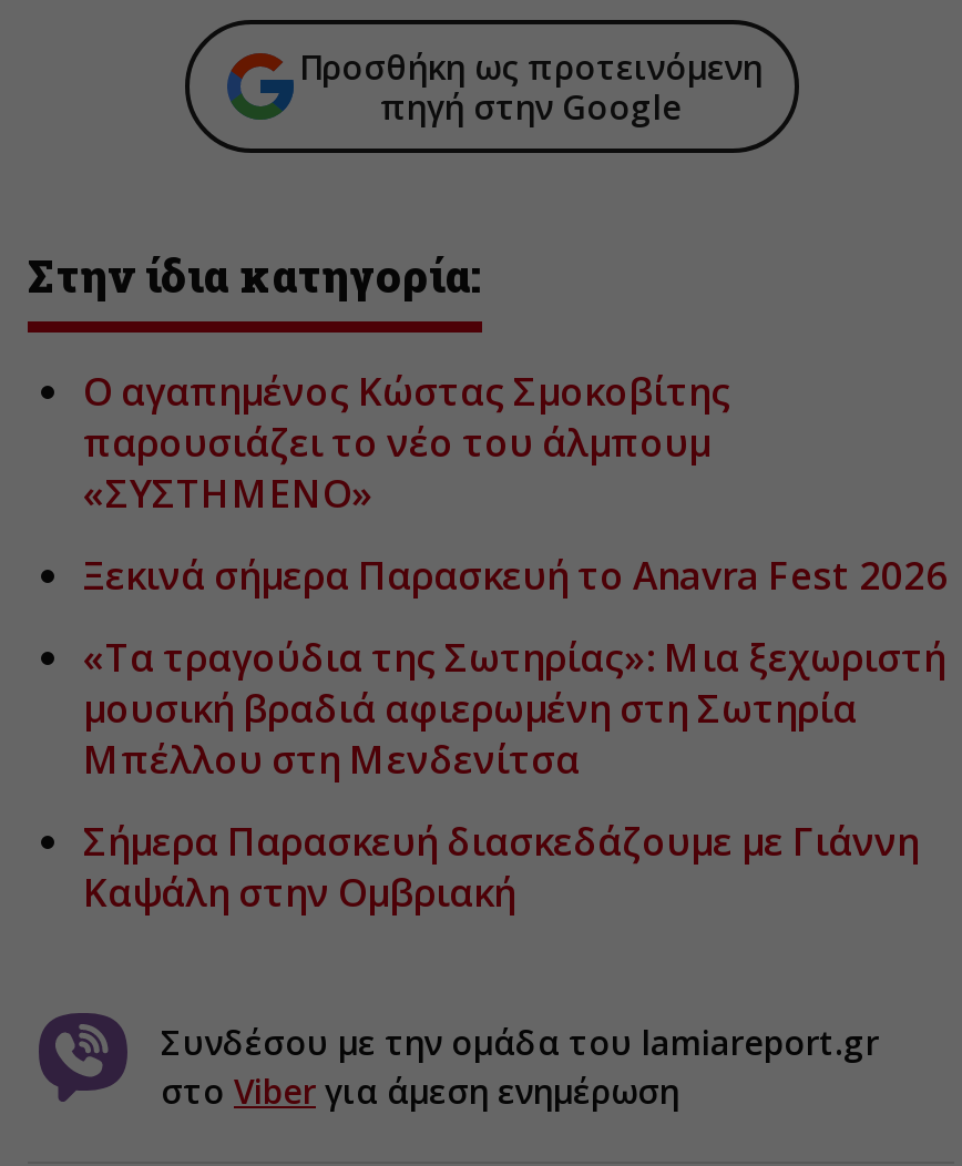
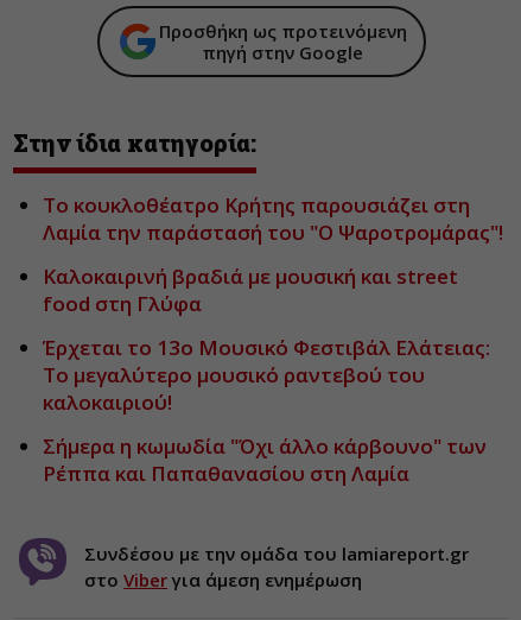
[83,366,730,519] Ο αγαπημένος Κώστας Σμοκοβίτης | παρουσιάζει το νέο του άλμπουμ | «ΣΥΣΤΗΜΕΝΟ» -> [43,191,503,246] Το κουκλοθέατρο Κρήτης παρουσιάζει στη | Λαμία την παράστασή του "Ο Ψαροτρομάρας"!
[83,550,948,601] Ξεκινά σήμερα Παρασκευή το Anavra Fest 2026 -> [43,263,458,317] Καλοκαιρινή βραδιά με μουσική και street | food στη Γλύφα
[83,632,945,785] «Τα τραγούδια της Σωτηρίας»: Μια ξεχωριστή | μουσική βραδιά αφιερωμένη στη Σωτηρία | Μπέλλου στη Μενδενίτσα -> [43,334,490,416] Έρχεται το 13ο Μουσικό Φεστιβάλ Ελάτειας: | Το μεγαλύτερο μουσικό ραντεβού του | καλοκαιριού!
[83,816,919,918] Σήμερα Παρασκευή διασκεδάζουμε με Γιάννη | Καψάλη στην Ομβριακή -> [43,433,487,487] Σήμερα η κωμωδία "Όχι άλλο κάρβουνο" των | Ρέππα και Παπαθανασίου στη Λαμία

